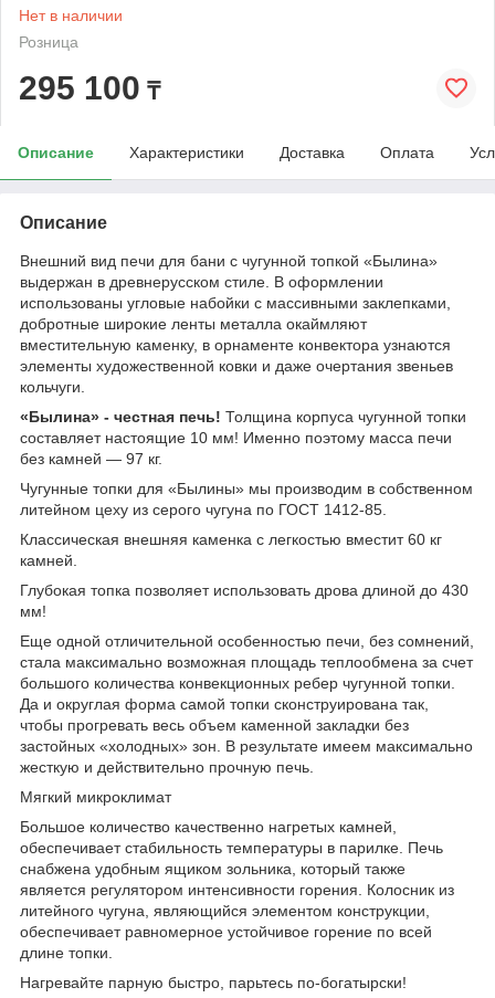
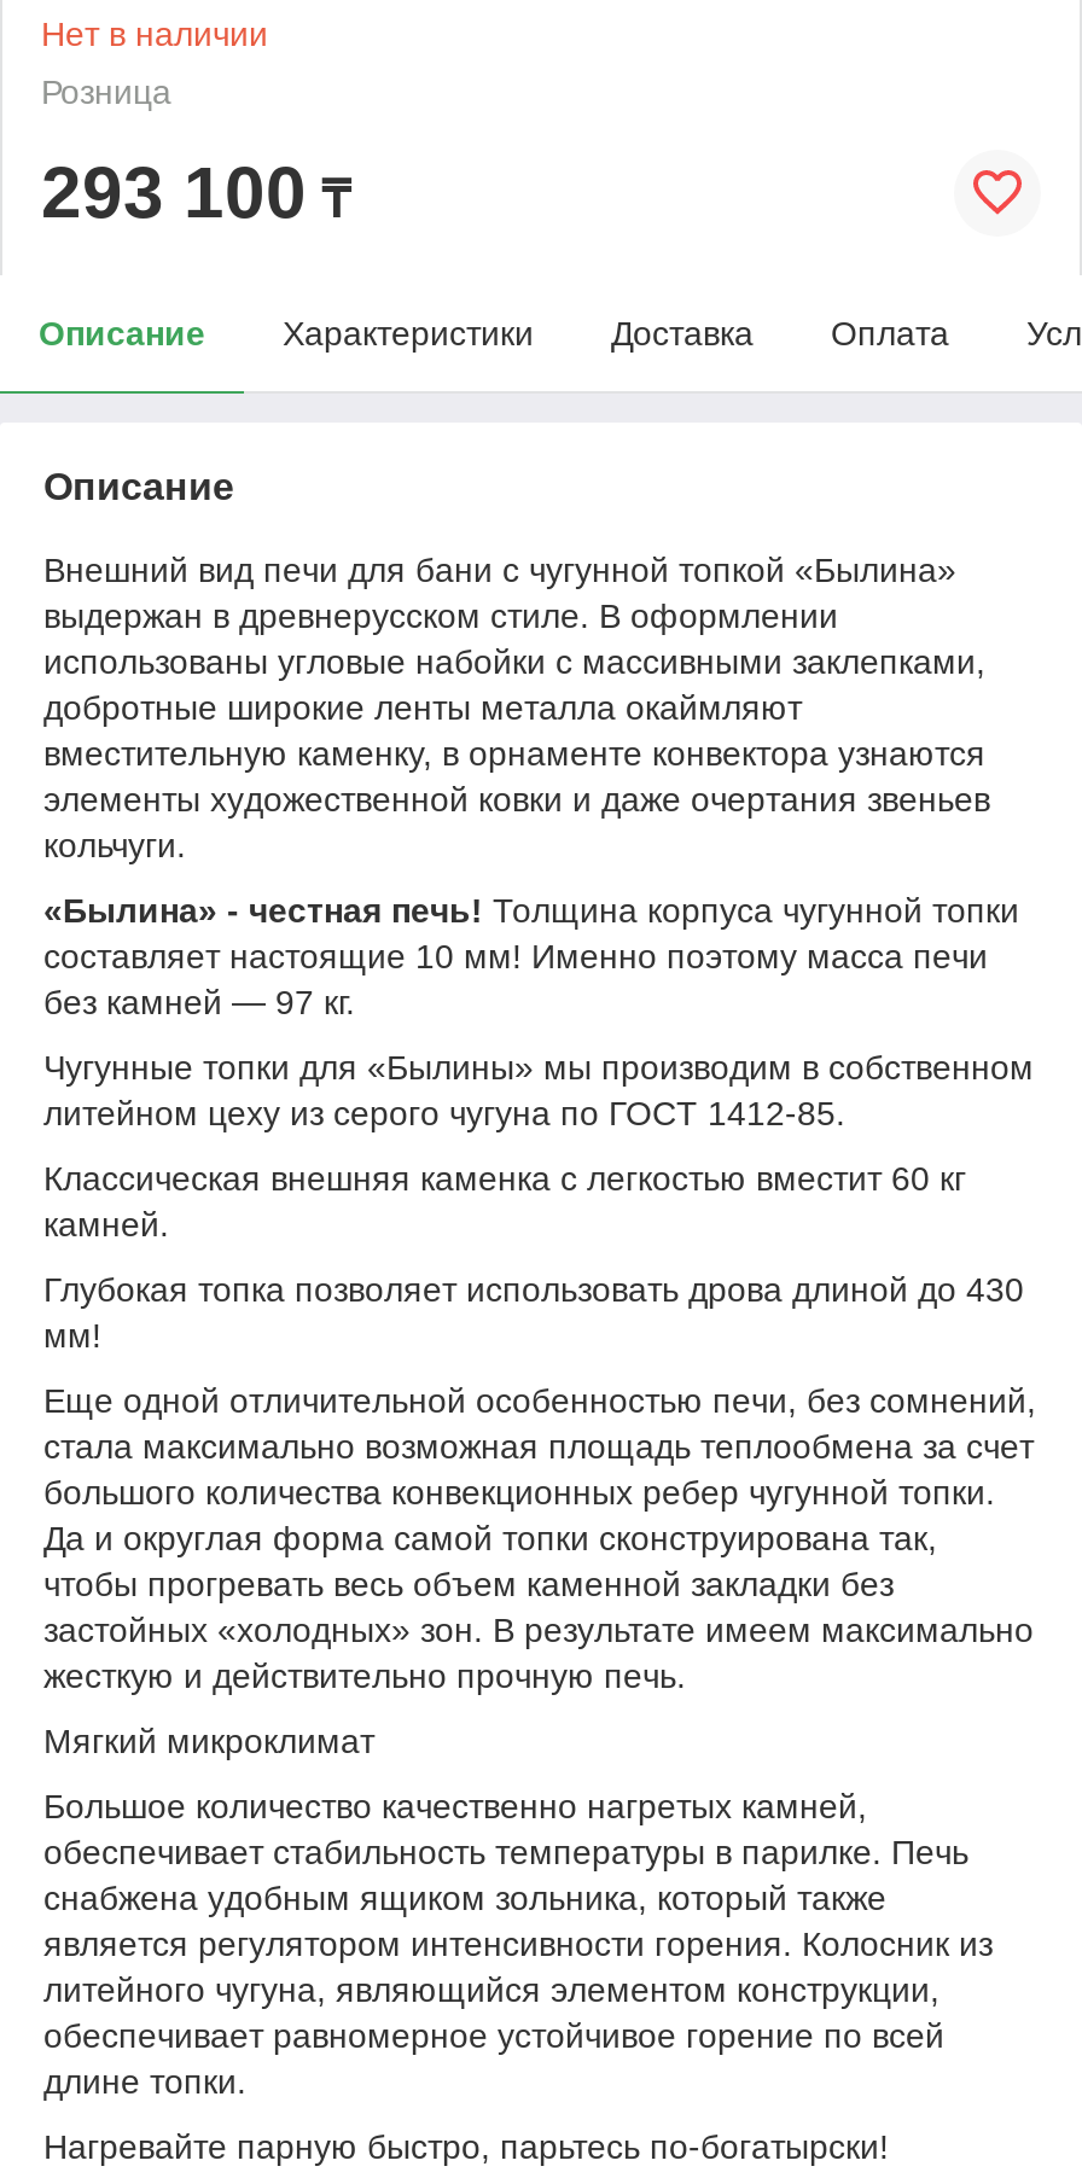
[19,69,160,106] 295 100 ₸ -> [41,152,350,231] 293 100 ₸

